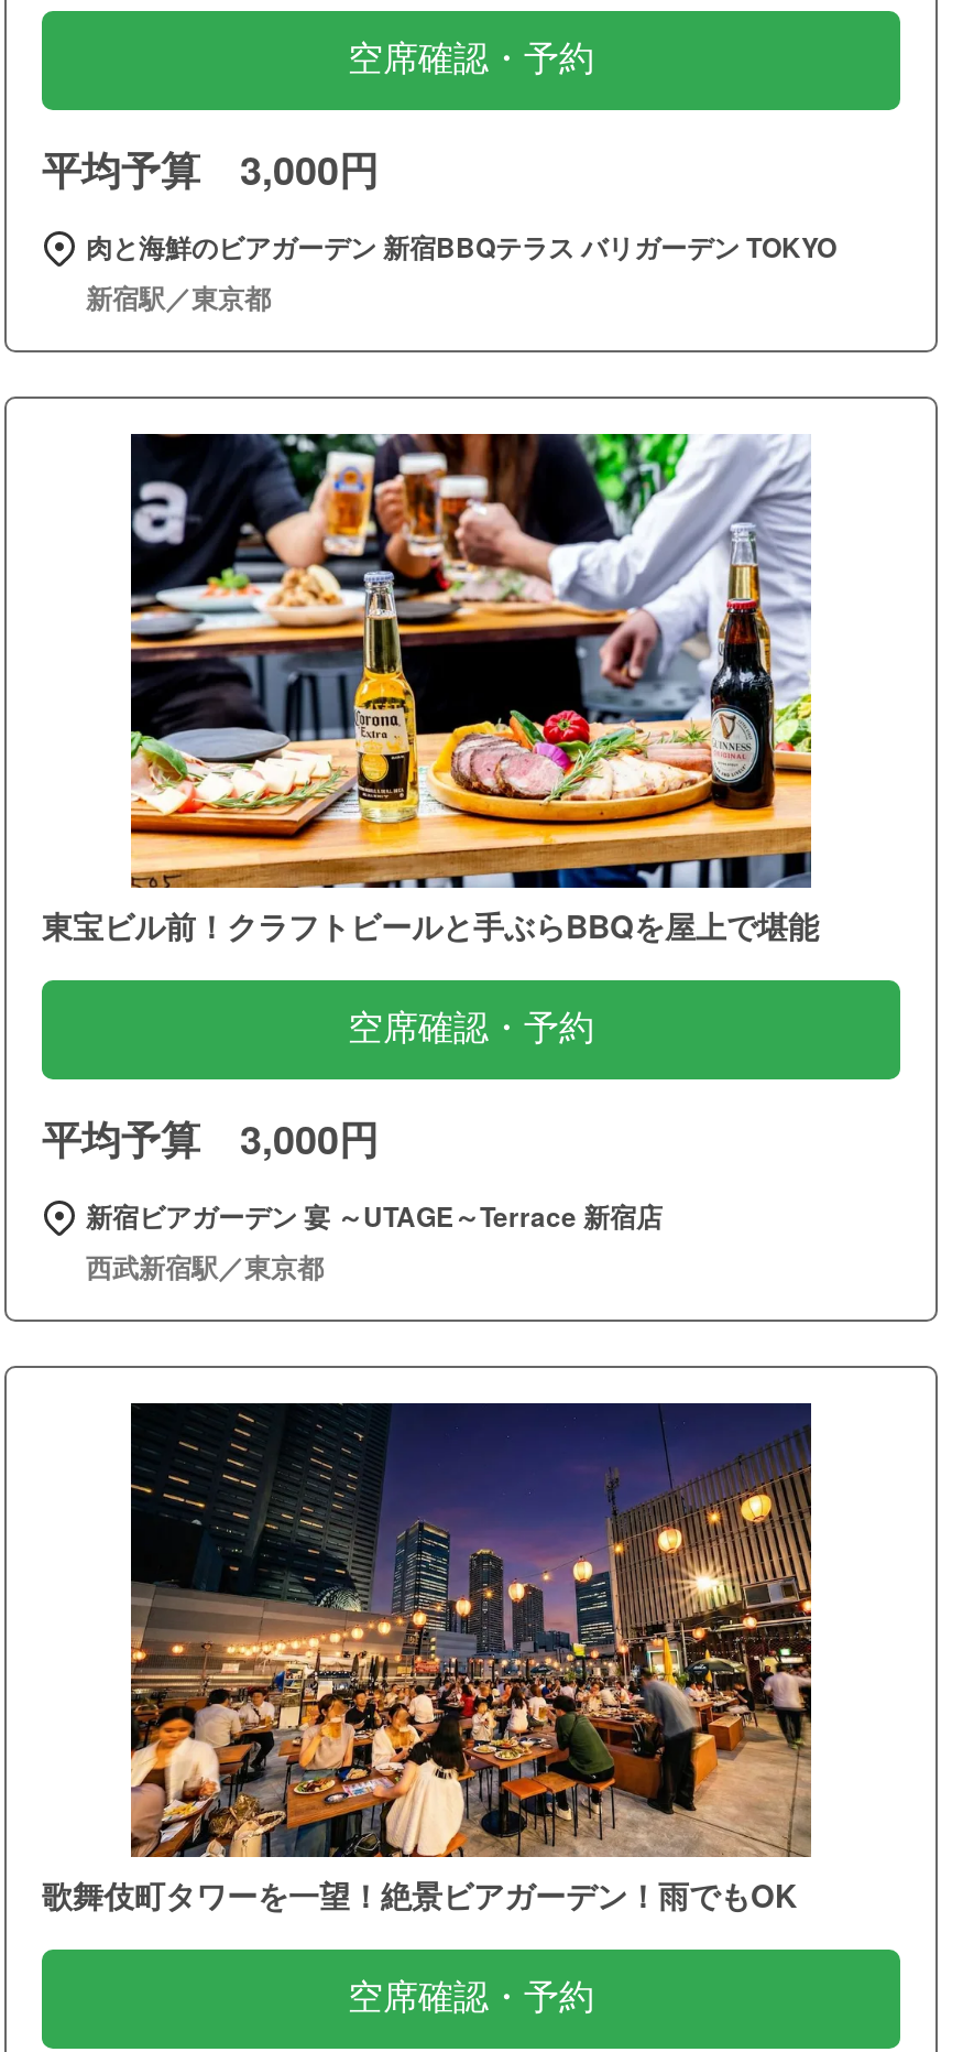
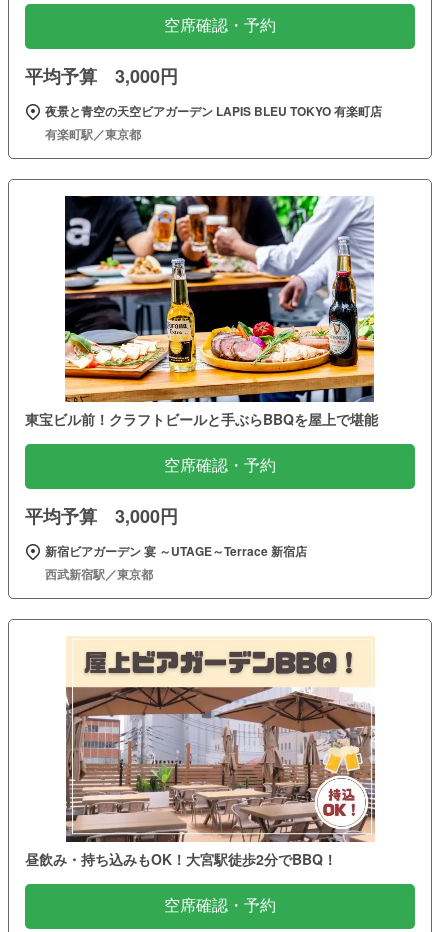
[86,227,836,318] 肉と海鮮のビアガーデン 新宿BBQテラス バリガーデン TOKYO | 新宿駅／東京都 -> [45,102,382,143] 夜景と青空の天空ビアガーデン LAPIS BLEU TOKYO 有楽町店 | 有楽町駅／東京都
[42,1400,814,1917] [image] | 歌舞伎町タワーを一望！絶景ビアガーデン！雨でもOK -> [25,635,375,868] [image] | 昼飲み・持ち込みもOK！大宮駅徒歩2分でBBQ！

